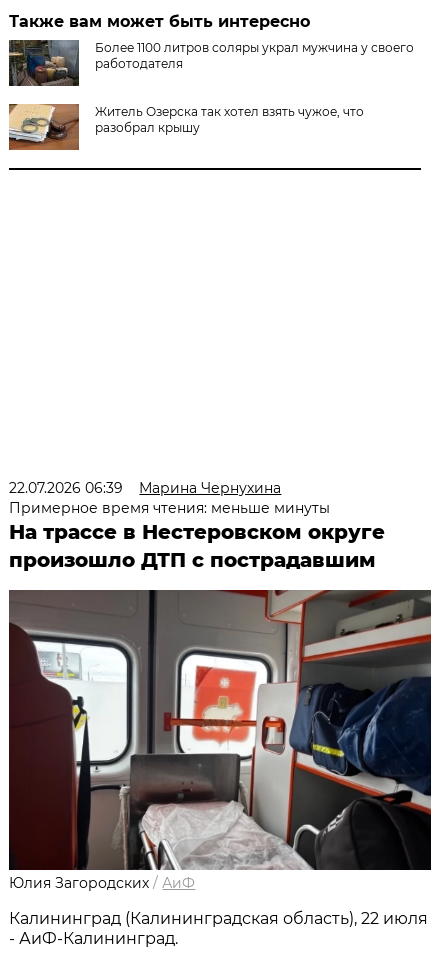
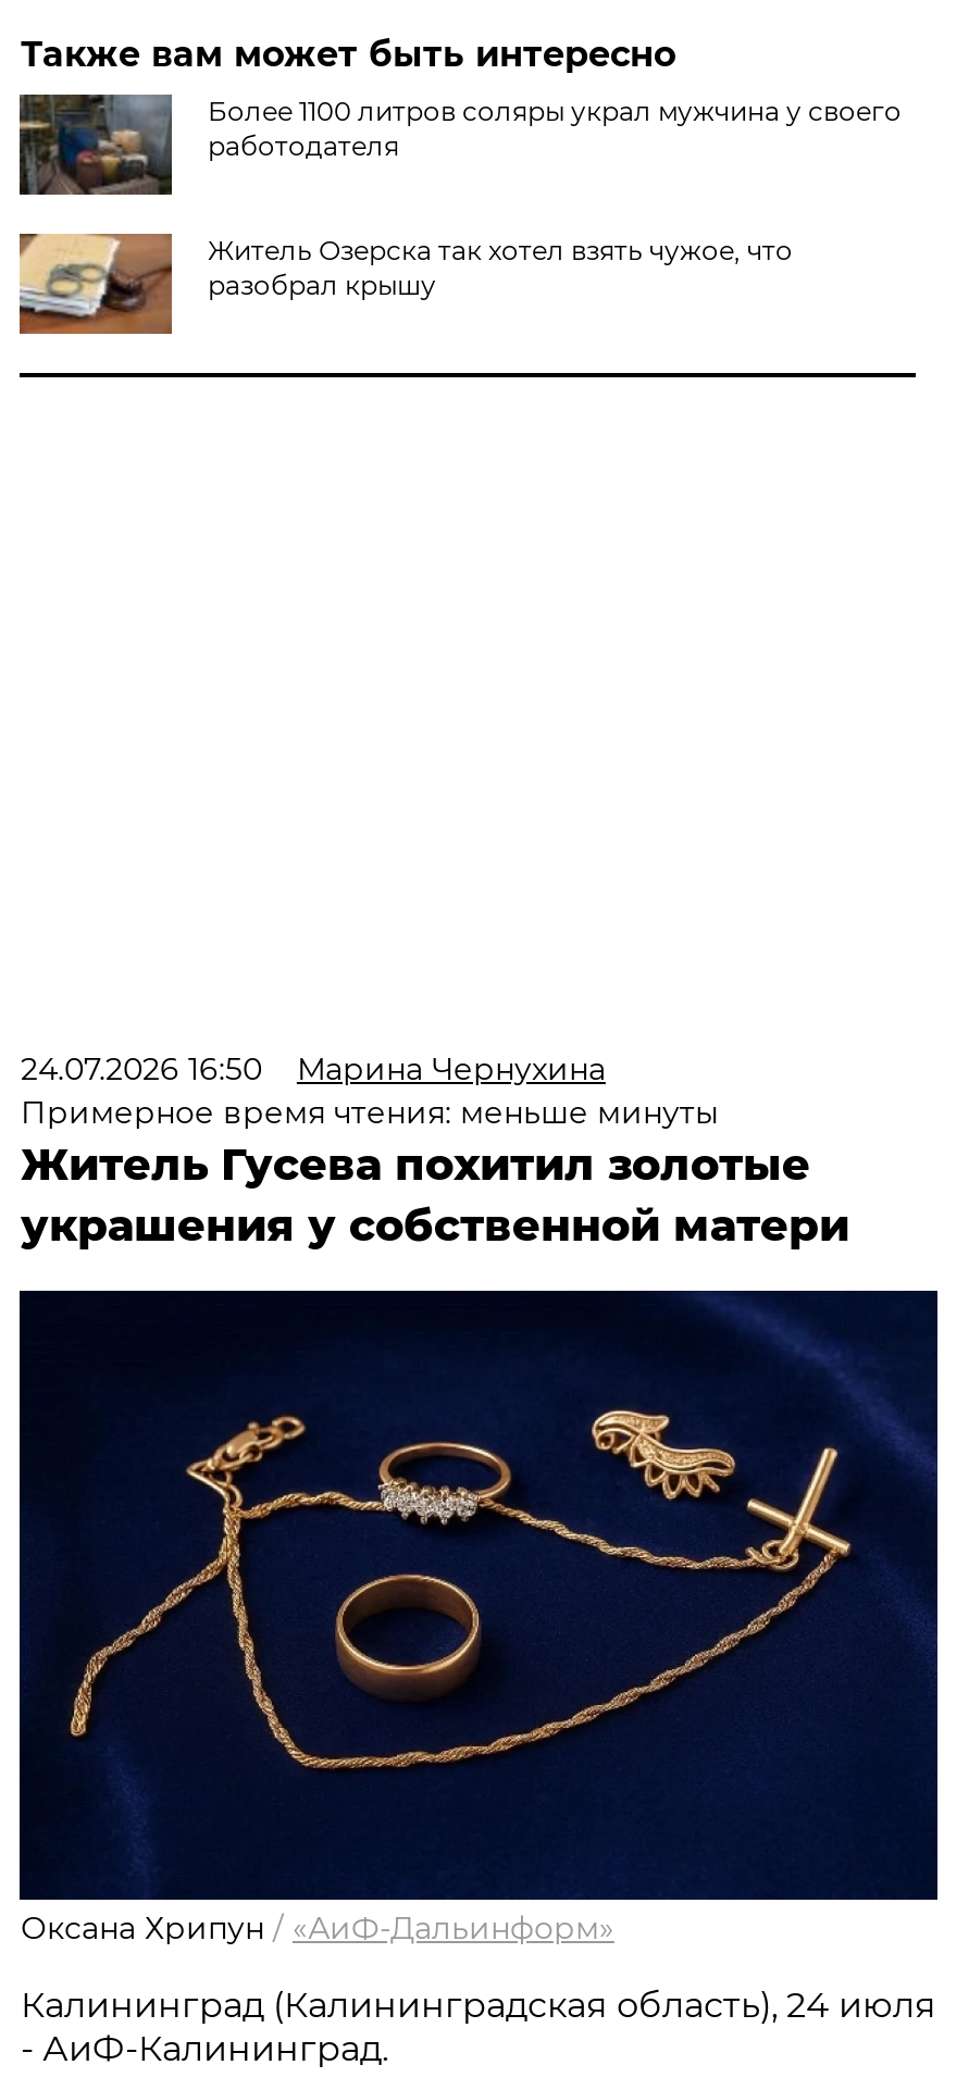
[9,479,281,497] 22.07.2026 06:39 Марина Чернухина -> [20,1049,606,1088] 24.07.2026 16:50 Марина Чернухина
[9,520,385,572] На трассе в Нестеровском округе | произошло ДТП с пострадавшим -> [20,1139,849,1252] Житель Гусева похитил золотые | украшения у собственной матери
[9,589,432,892] [image] | Юлия Загородских / АиФ -> [20,1289,940,1948] [image] | Оксана Хрипун / «АиФ-Дальинформ»
[9,909,428,928] Калининград (Калининградская область), 22 июля -> [20,1985,936,2026] Калининград (Калининградская область), 24 июля

